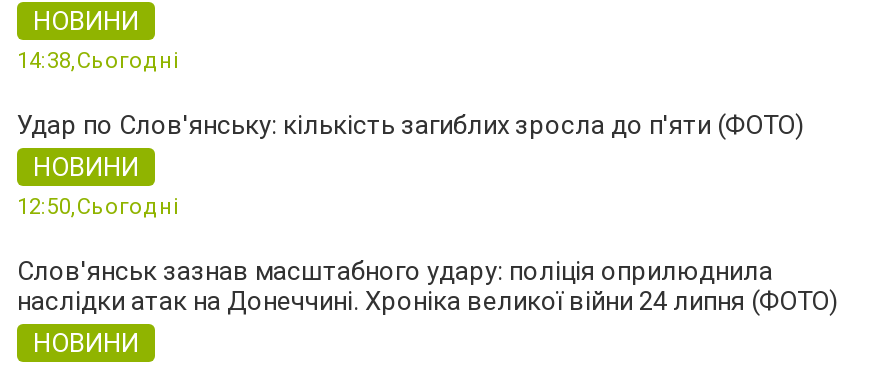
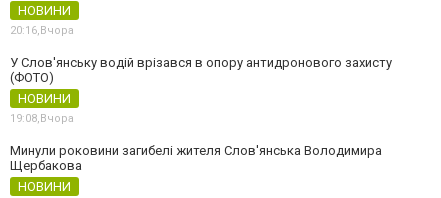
[17,48,179,74] 14:38,Сьогодні -> [10,24,74,37] 20:16,Вчора
[17,110,805,140] Удар по Слов'янську: кількість загиблих зросла до п'яти (ФОТО) -> [10,55,392,85] У Слов'янську водій врізався в опору антидронового захисту | (ФОТО)
[17,194,179,220] 12:50,Сьогодні -> [10,112,74,125] 19:08,Вчора
[17,256,839,316] Слов'янськ зазнав масштабного удару: поліція оприлюднила | наслідки атак на Донеччині. Хроніка великої війни 24 липня (ФОТО) -> [10,143,382,173] Минули роковини загибелі жителя Слов'янська Володимира | Щербакова

